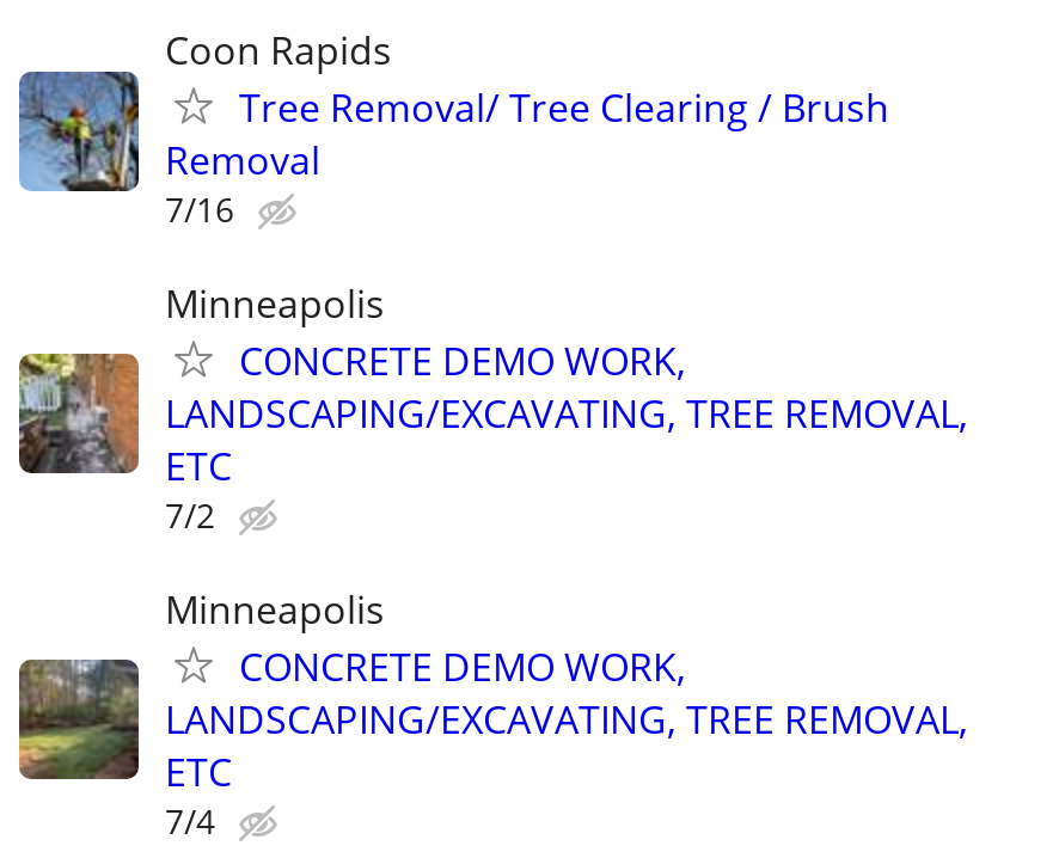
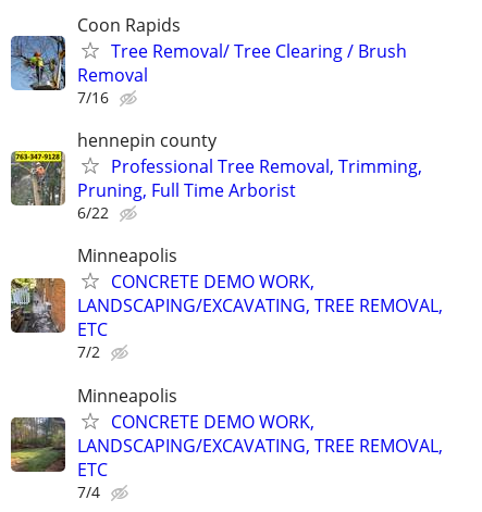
none -> [10,128,422,223] [image] | hennepin county | Professional Tree Removal, Trimming, | Pruning, Full Time Arborist | 6/22

